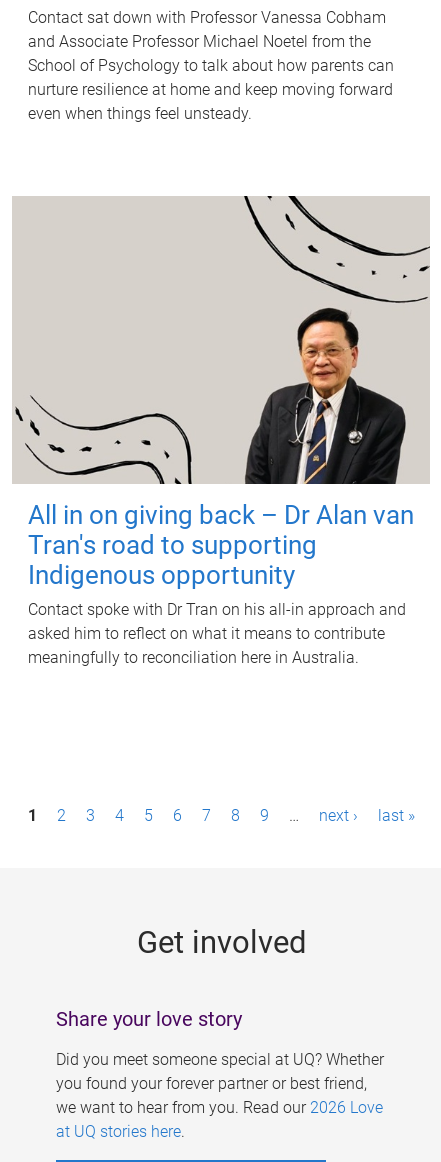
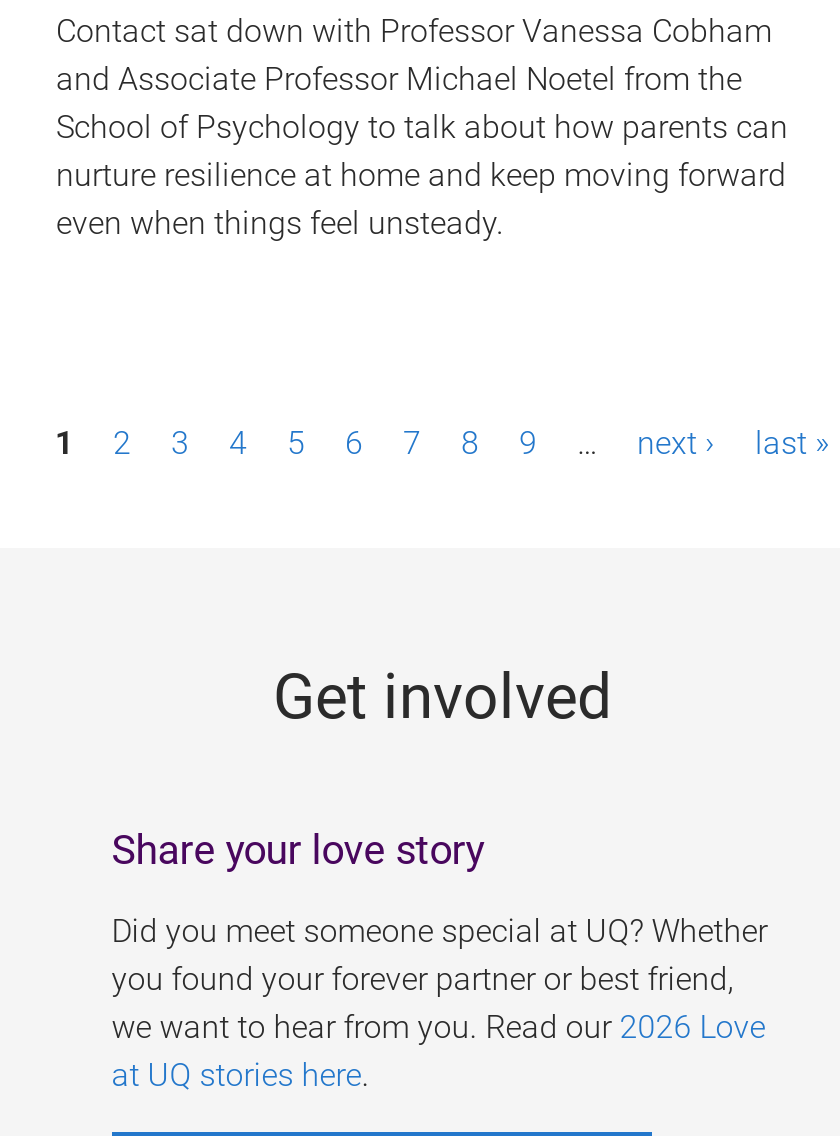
[12,195,431,667] [image] | All in on giving back – Dr Alan van | Tran's road to supporting | Indigenous opportunity | Contact spoke with Dr Tran on his all-in approach and | asked him to reflect on what it means to contribute | meaningfully to reconciliation here in Australia. -> none

